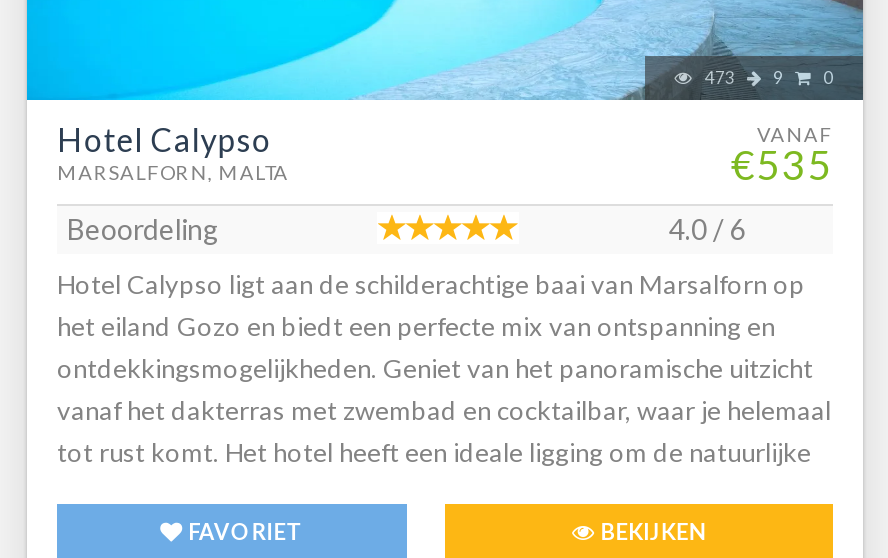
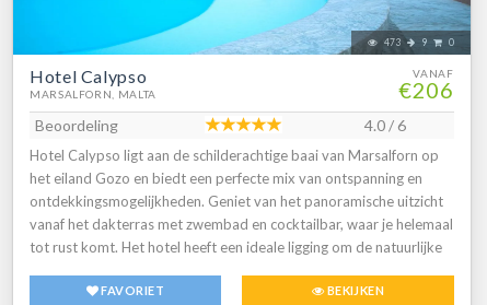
[731,140,833,188] €535 -> [398,77,454,103] €206

